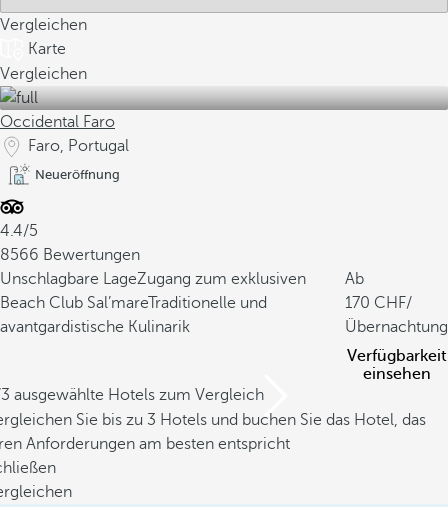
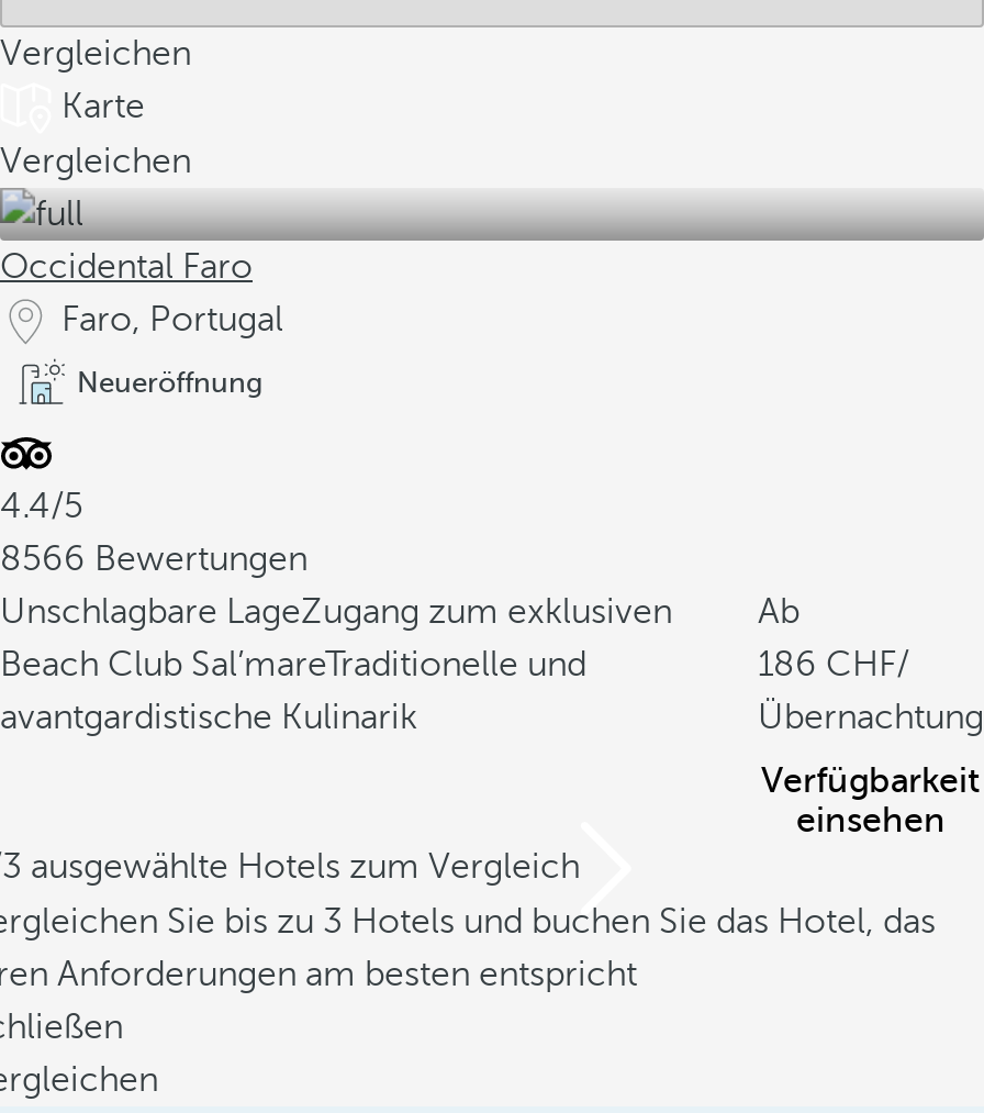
[345,294,370,312] 170 -> [758,645,817,685] 186

